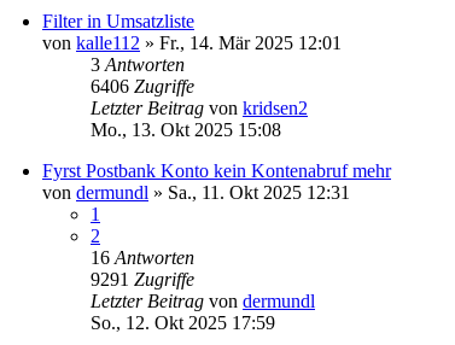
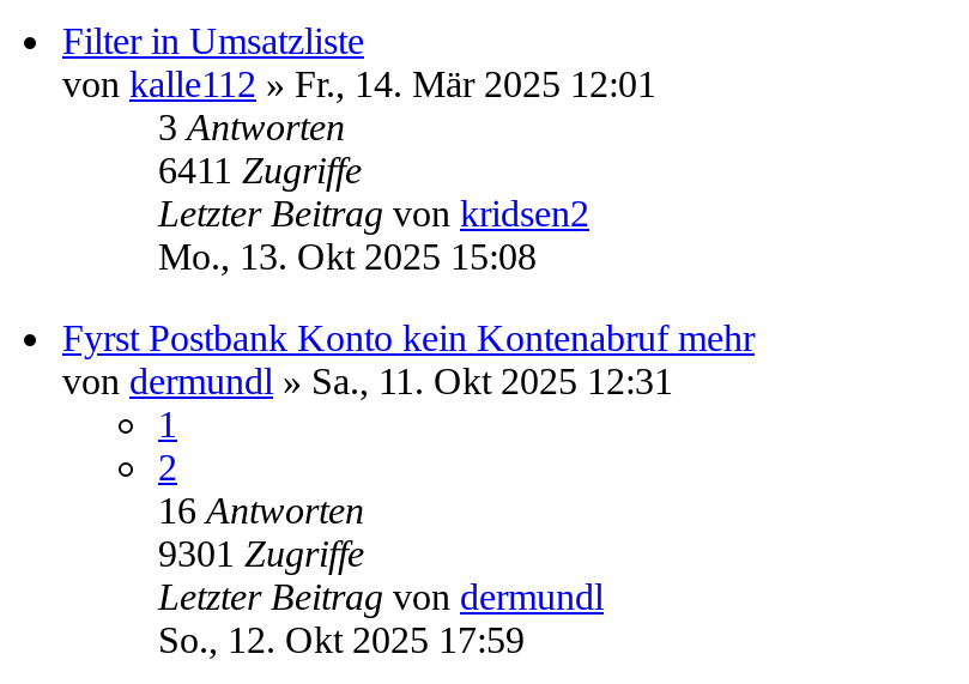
[91,76,194,96] 6406 Zugriffe -> [158,149,362,190] 6411 Zugriffe
[91,269,194,289] 9291 Zugriffe -> [158,533,364,574] 9301 Zugriffe

